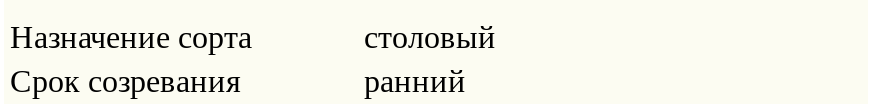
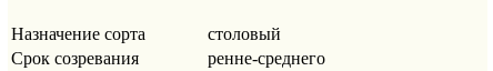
[364,64,466,98] ранний -> [208,49,325,68] ренне-среднего

